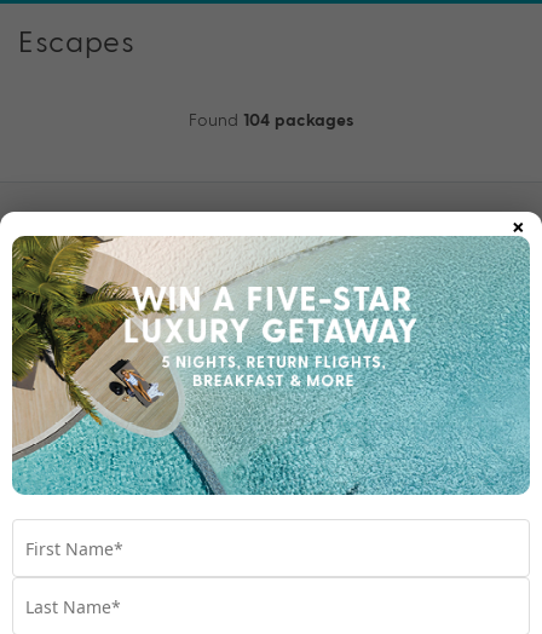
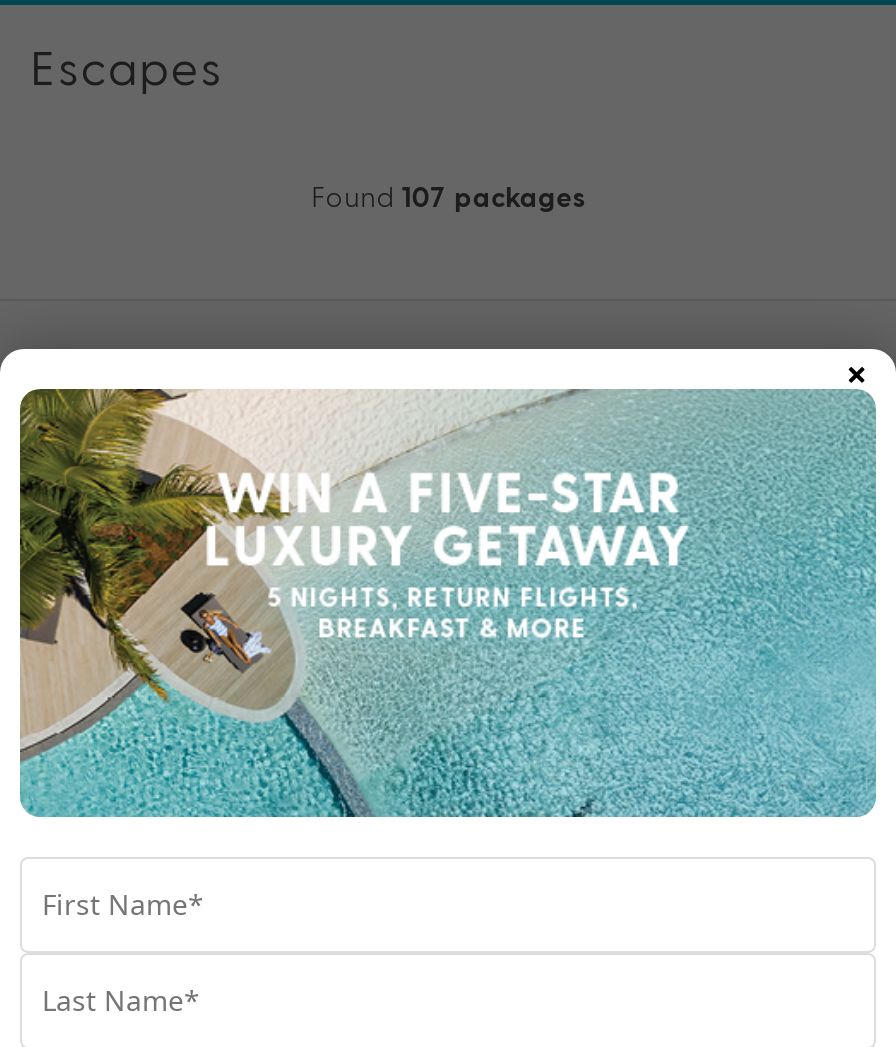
[188,109,354,132] Found 104 packages -> [311,180,585,218] Found 107 packages

